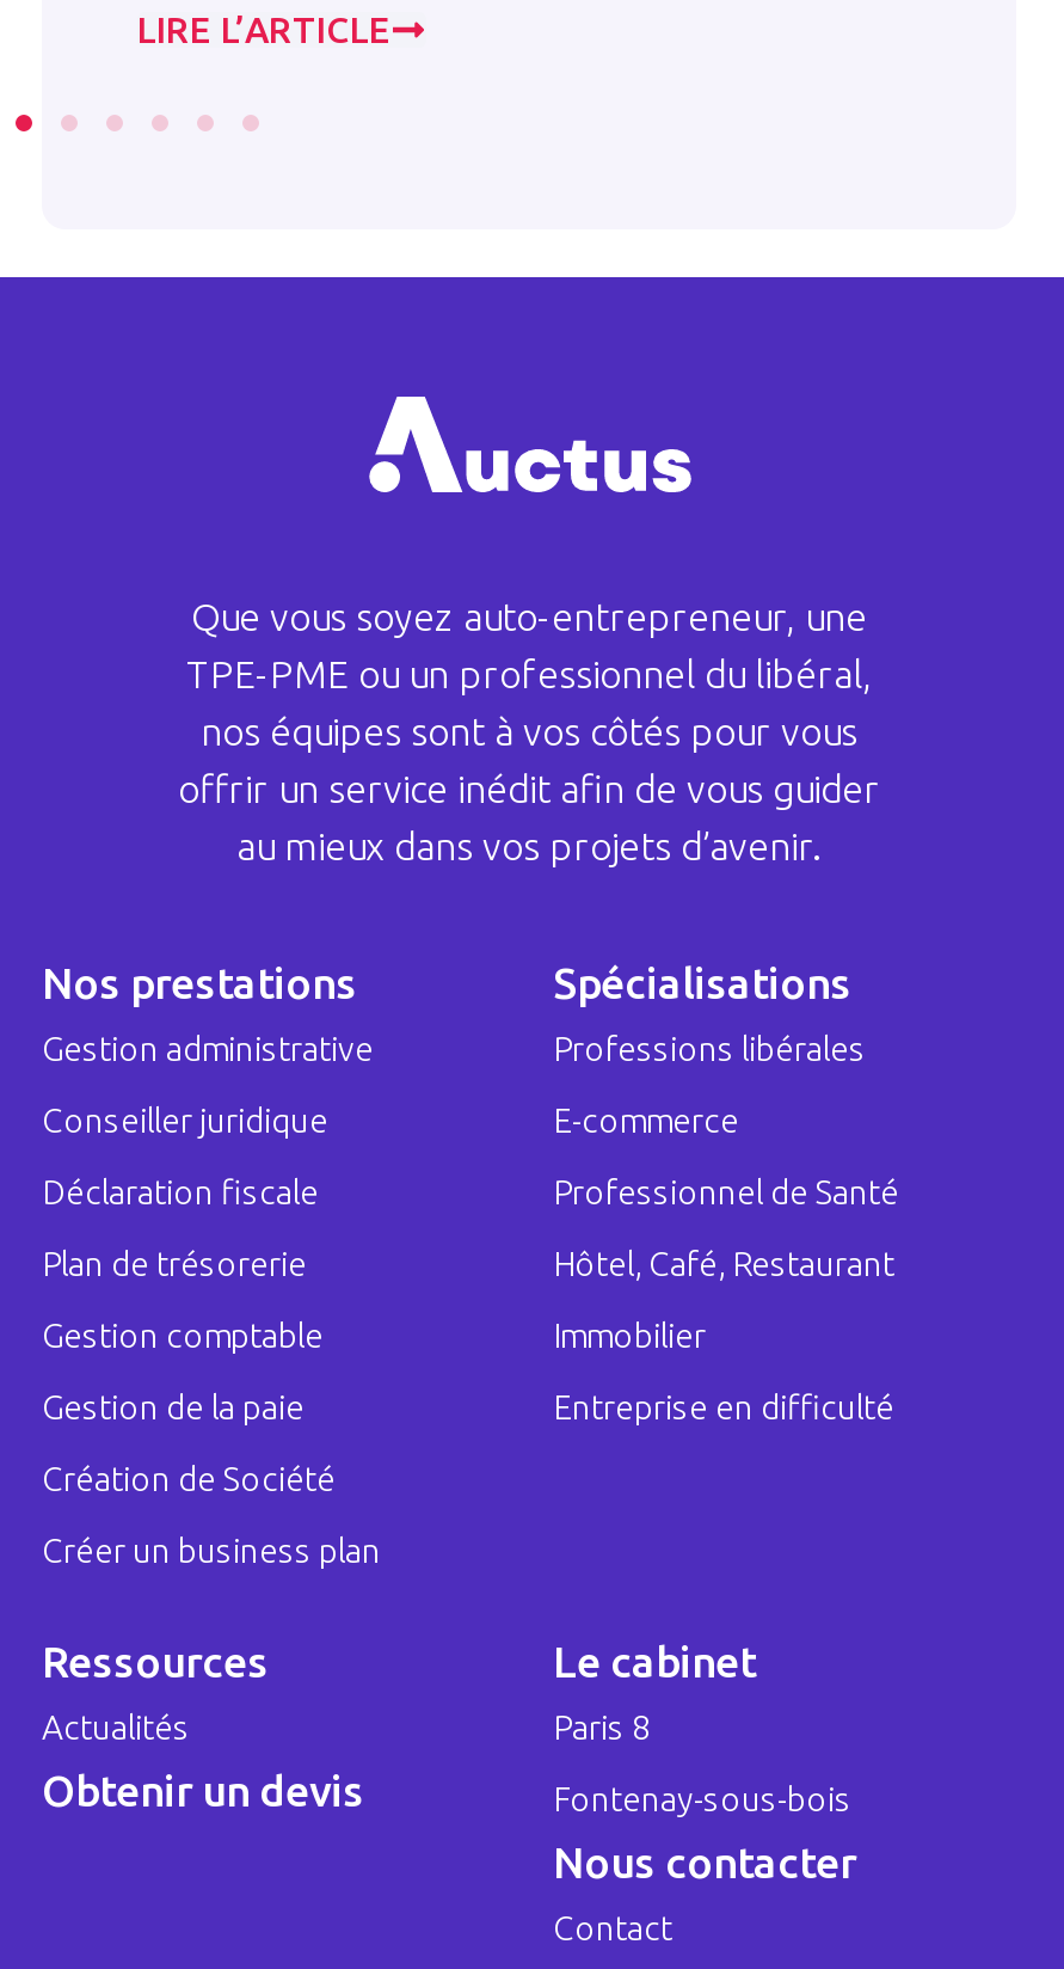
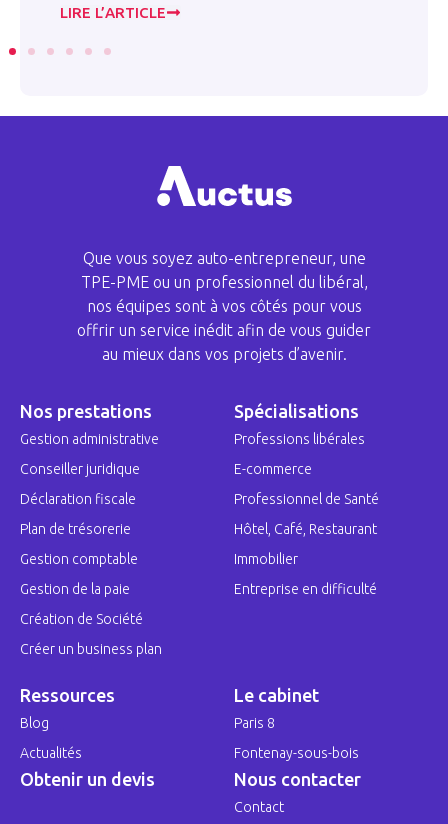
moved [42,1709,364,1814] -> [20,745,155,789]: Actualités | Obtenir un devis
none -> [20,715,49,731] Blog

